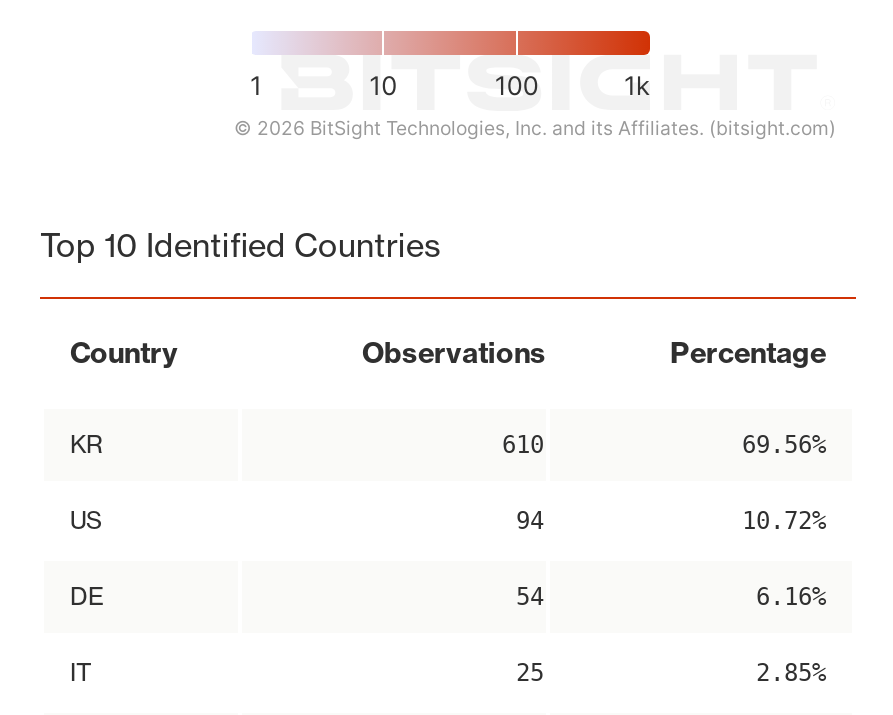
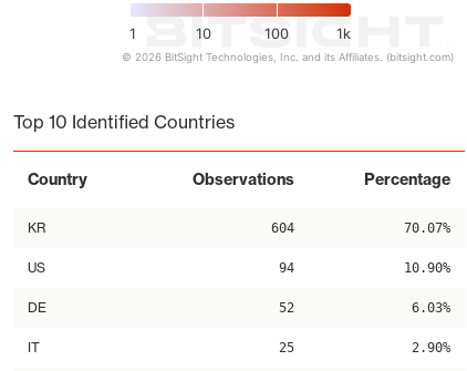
[502,431,544,459] 610 -> [271,220,294,235] 604
[742,431,826,459] 69.56% -> [404,220,450,235] 70.07%
[742,507,826,535] 10.72% -> [404,260,450,275] 10.90%
[516,583,544,611] 54 -> [279,300,294,315] 52
[756,583,826,611] 6.16% -> [412,300,450,315] 6.03%
[756,659,826,687] 2.85% -> [412,340,450,355] 2.90%

